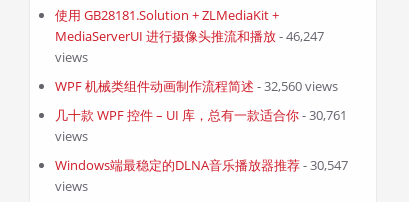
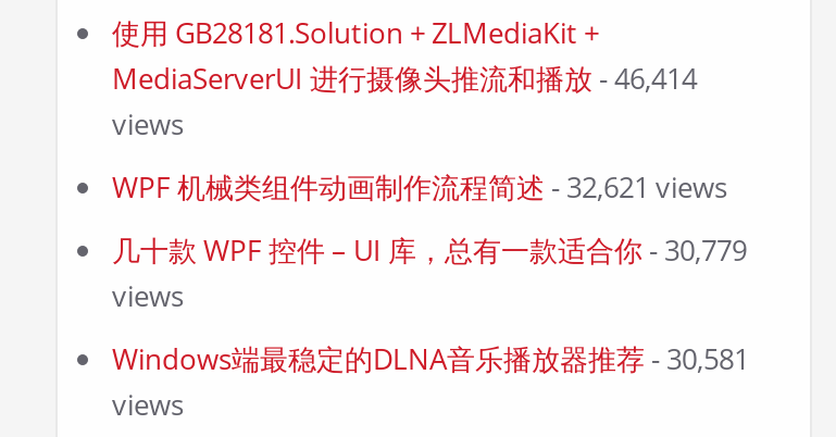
[55,27,324,45] MediaServerUI 进行摄像头推流和播放- 46,247 -> [112,59,697,98] MediaServerUI 进行摄像头推流和播放- 46,414
[55,77,338,95] WPF 机械类组件动画制作流程简述- 32,560 views -> [112,167,727,207] WPF 机械类组件动画制作流程简述- 32,621 views
[55,106,347,124] 几十款 WPF 控件 – UI 库，总有一款适合你- 30,761 -> [112,230,747,270] 几十款 WPF 控件 – UI 库，总有一款适合你- 30,779
[55,156,348,174] Windows端最稳定的DLNA音乐播放器推荐- 30,547 -> [112,339,749,378] Windows端最稳定的DLNA音乐播放器推荐- 30,581

